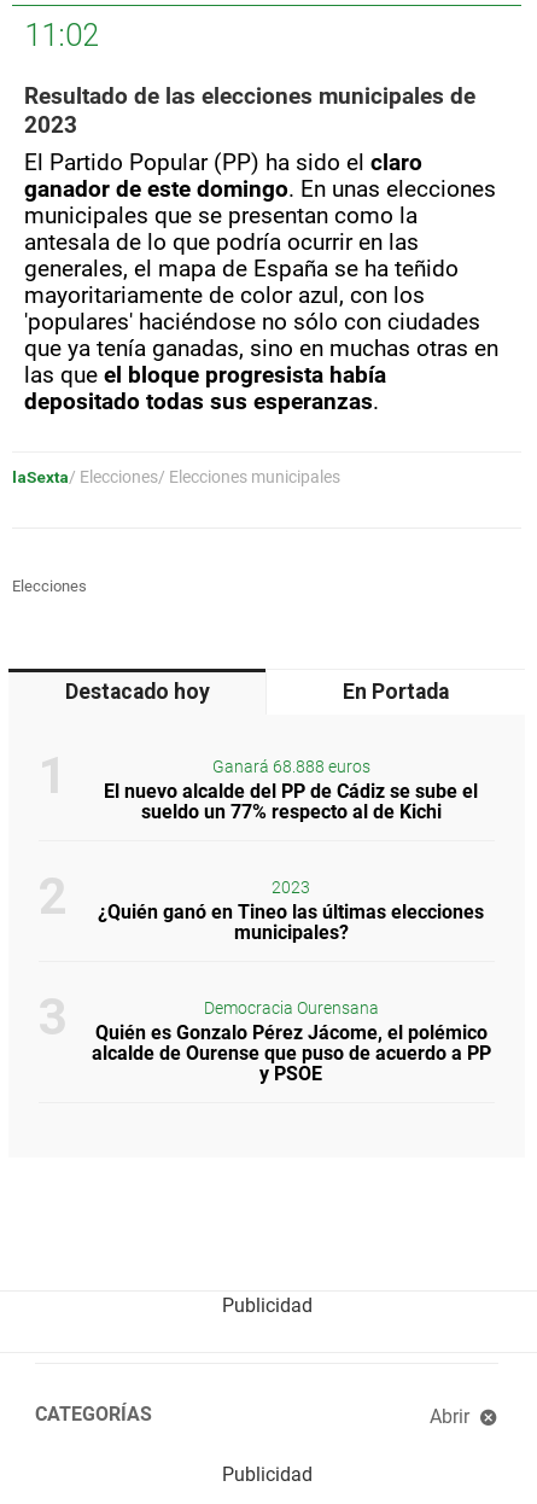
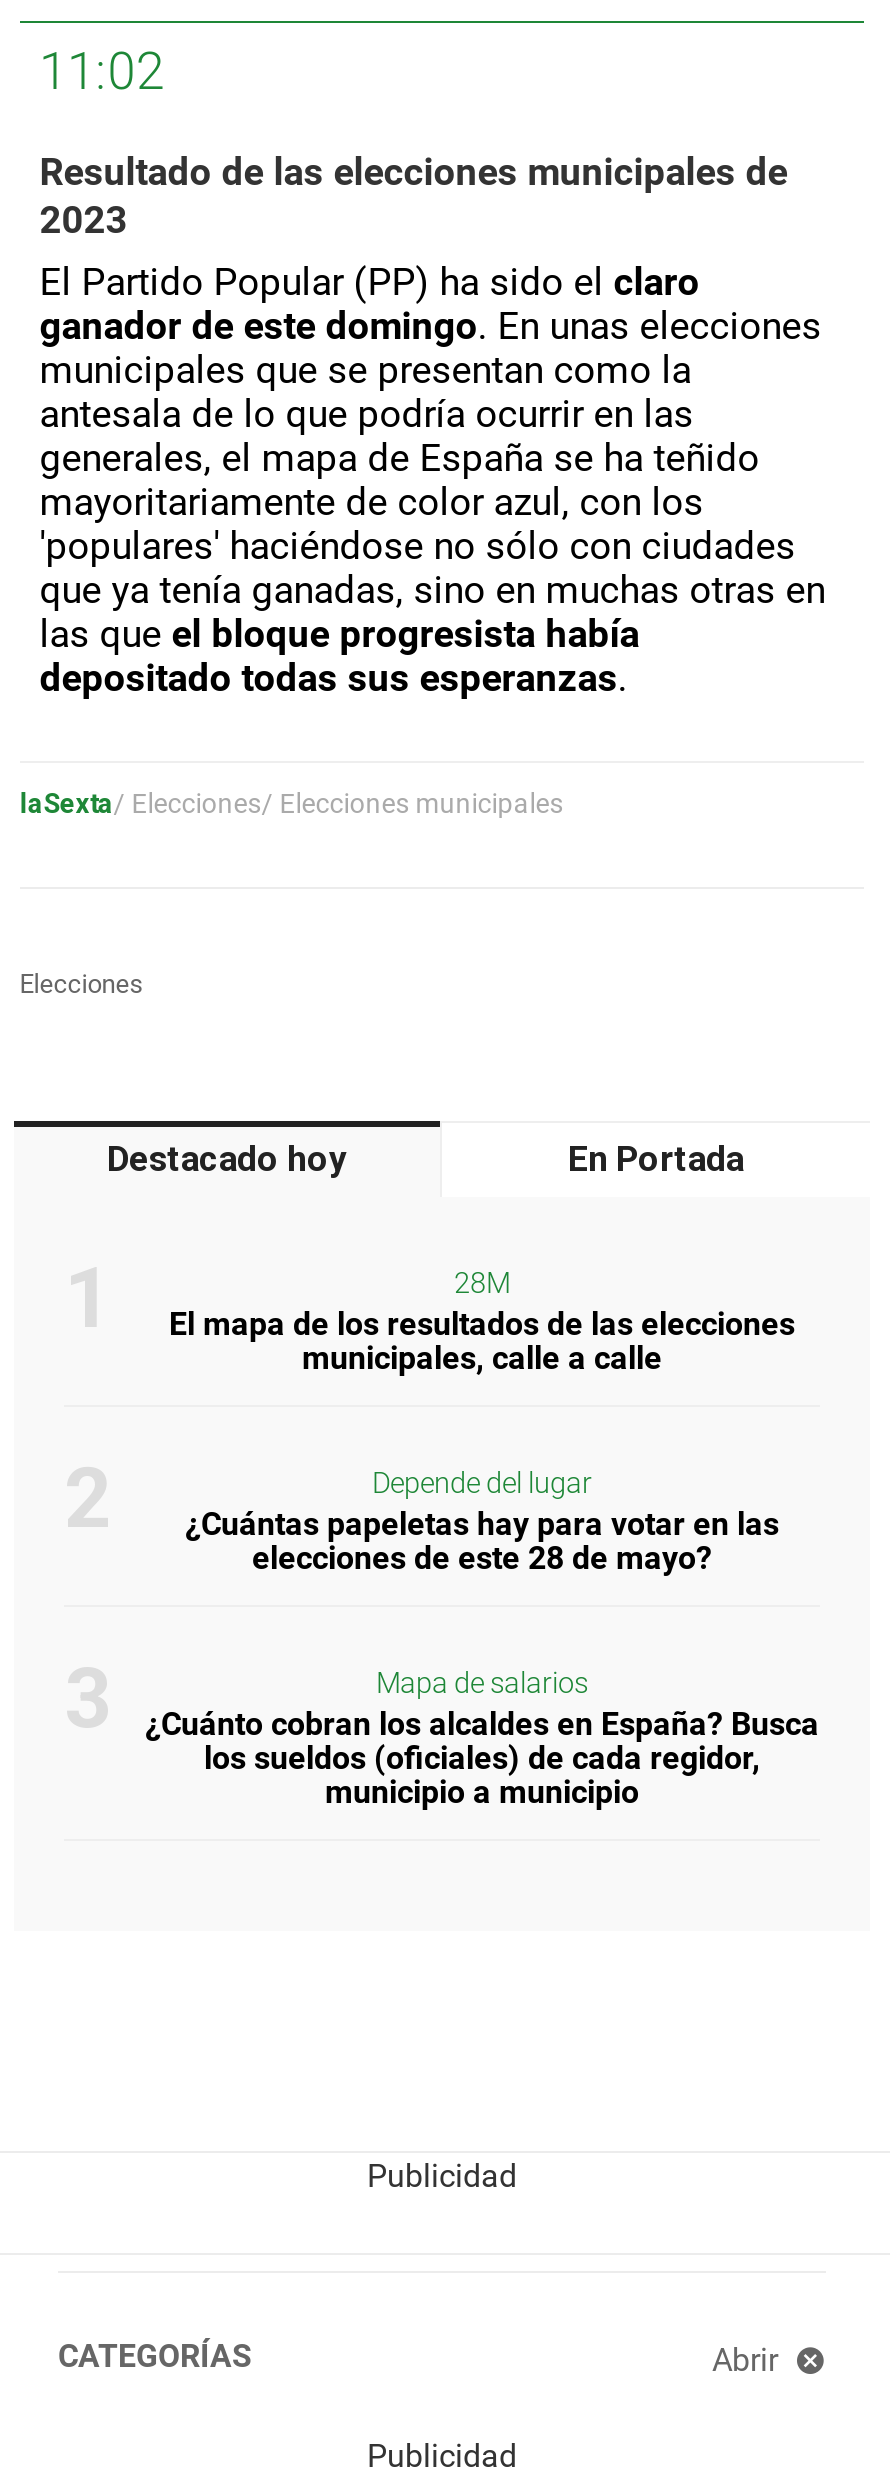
[104,757,478,823] Ganará 68.888 euros | El nuevo alcalde del PP de Cádiz se sube el | sueldo un 77% respecto al de Kichi -> [169,1267,795,1377] 28M | El mapa de los resultados de las elecciones | municipales, calle a calle
[98,877,484,944] 2023 | ¿Quién ganó en Tineo las últimas elecciones | municipales? -> [185,1467,779,1577] Depende del lugar | ¿Cuántas papeletas hay para votar en las | elecciones de este 28 de mayo?
[91,998,491,1085] Democracia Ourensana | Quién es Gonzalo Pérez Jácome, el polémico | alcalde de Ourense que puso de acuerdo a PP | y PSOE -> [145,1667,819,1811] Mapa de salarios | ¿Cuánto cobran los alcaldes en España? Busca | los sueldos (oficiales) de cada regidor, | municipio a municipio

